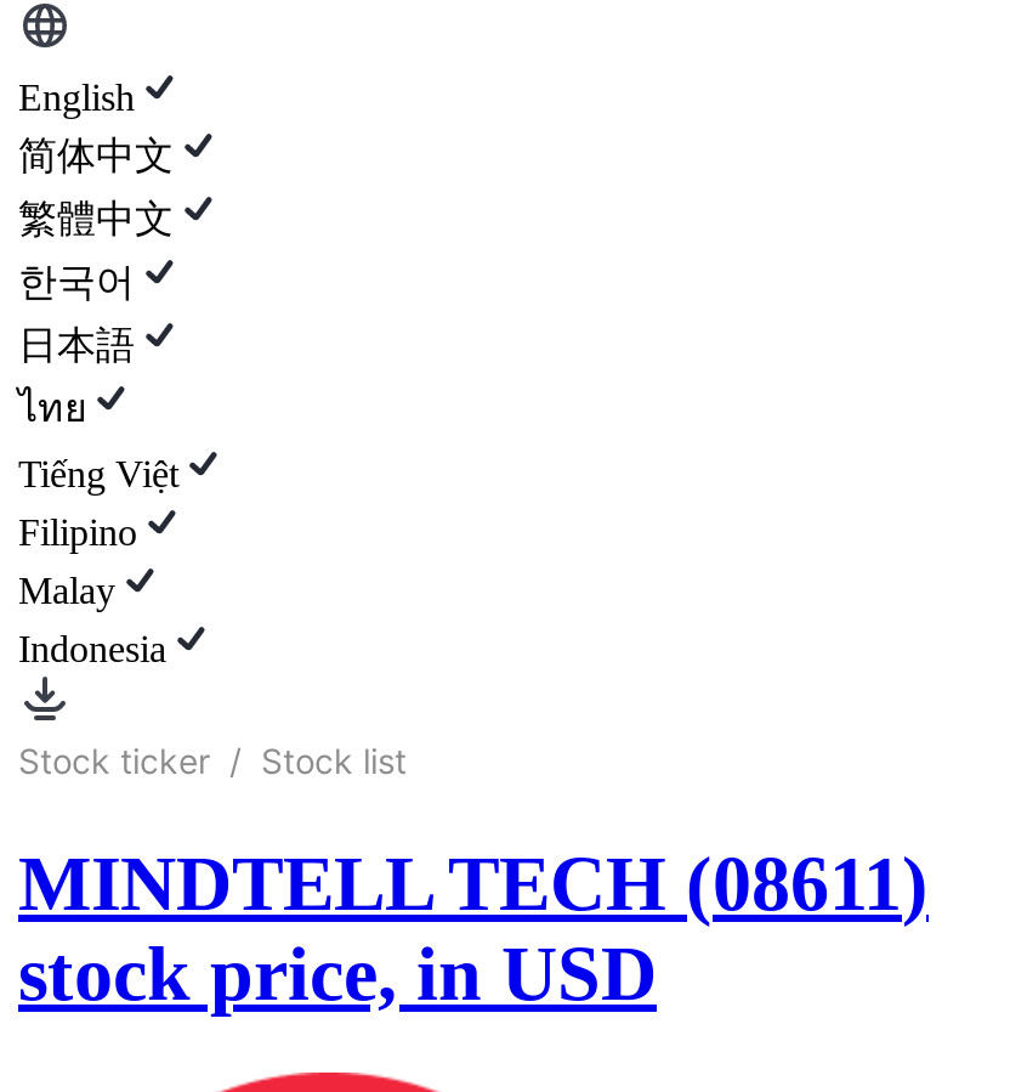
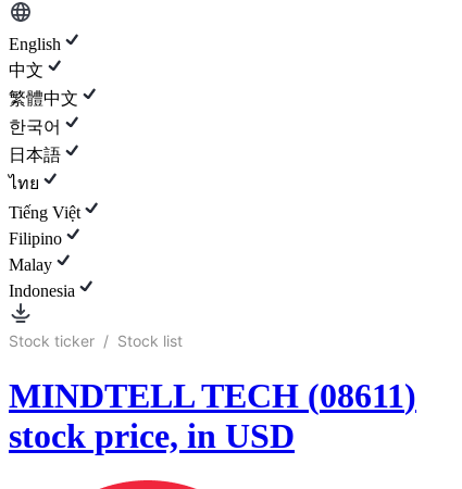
[18,135,174,176] 简体中文 -> [9,61,43,79] 中文

